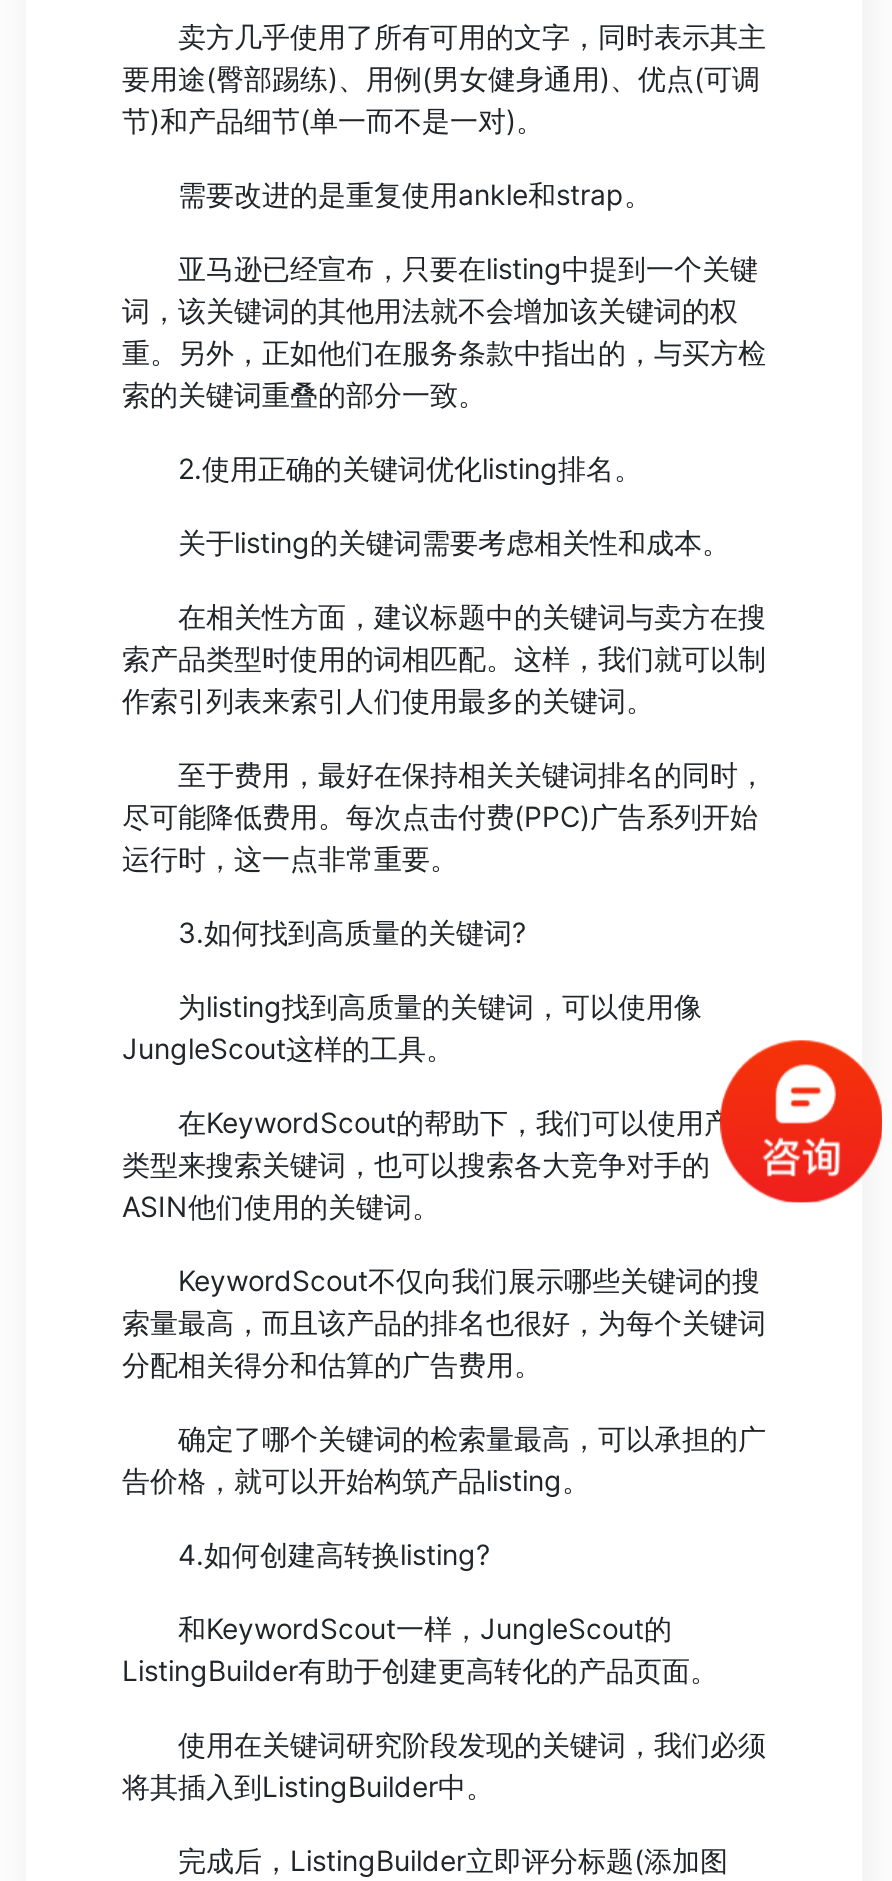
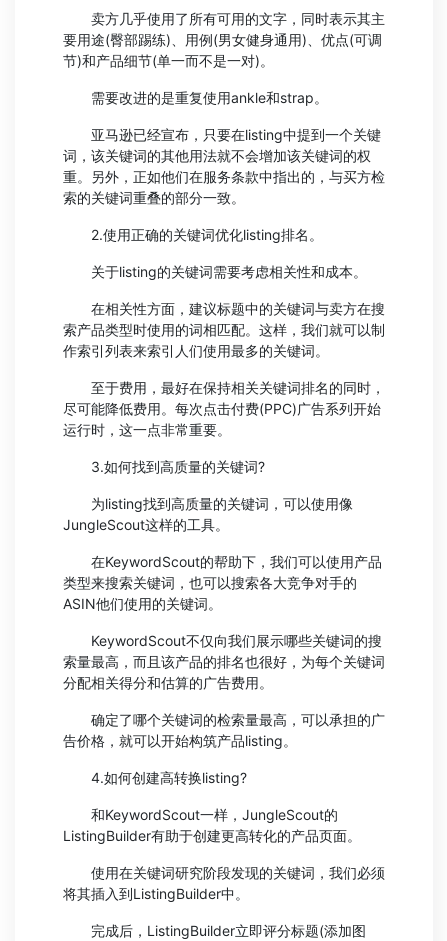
[720,1037,884,1205] [image] -> none

